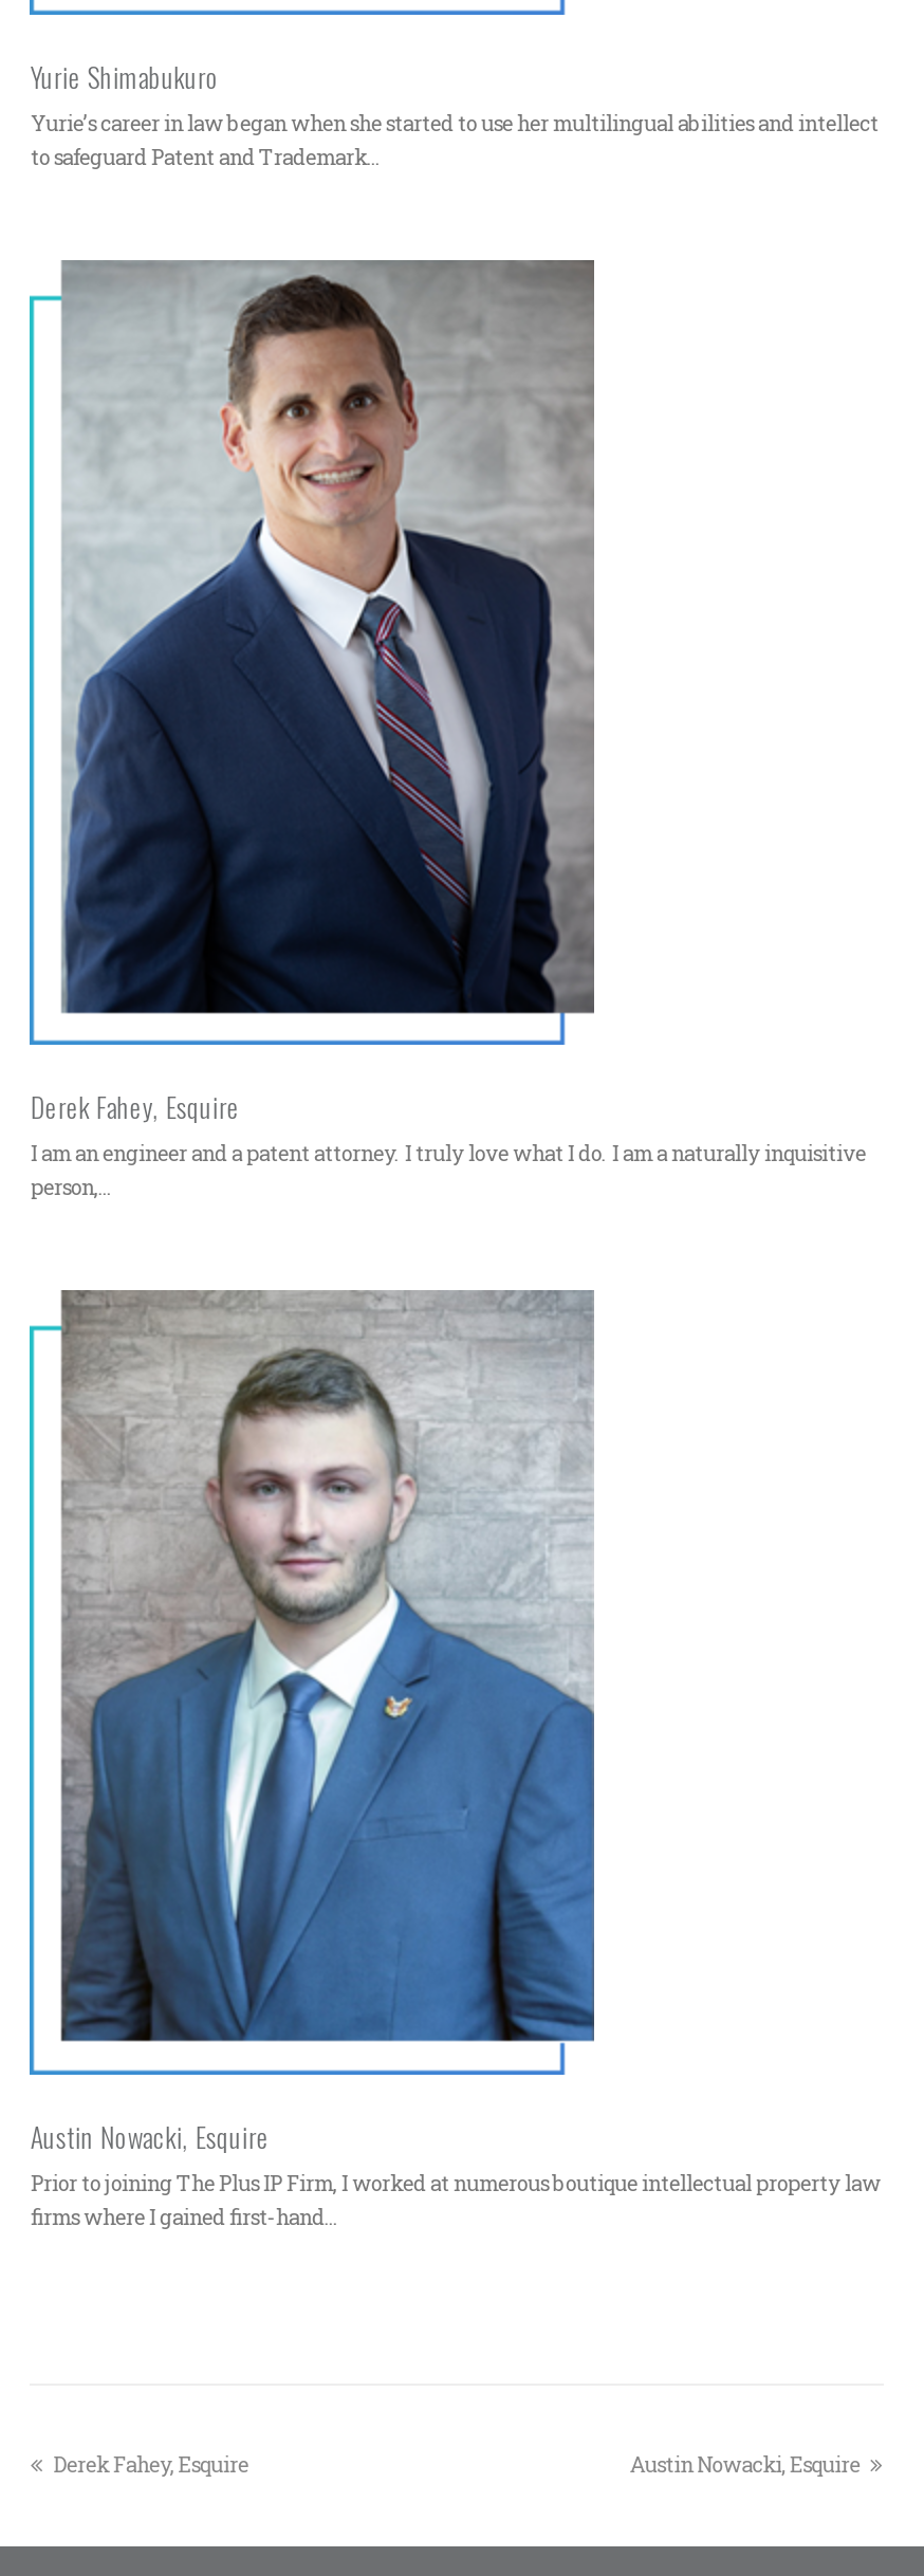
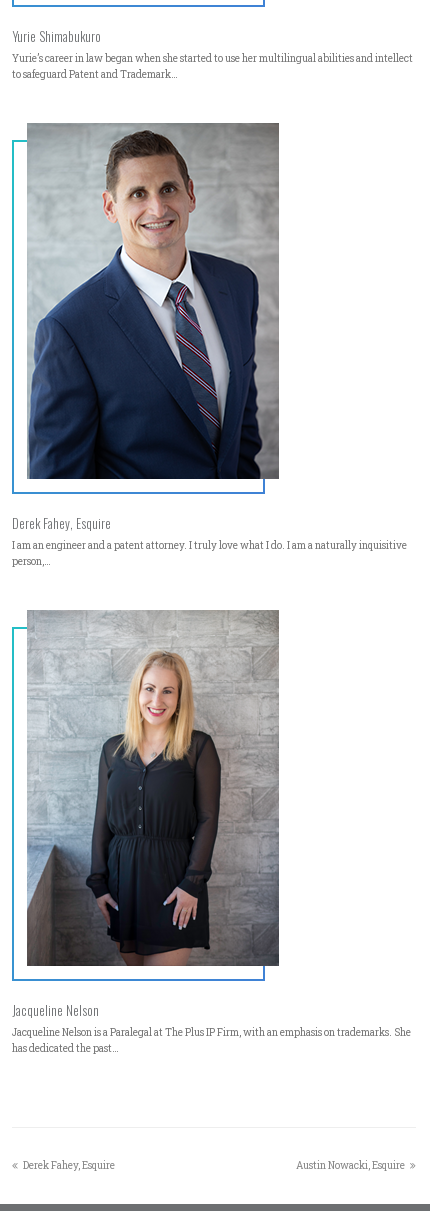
[30,1292,880,2231] [image] | Austin Nowacki, Esquire | Prior to joining The Plus IP Firm, I worked at numerous boutique intellectual property law | firms where I gained first-hand… -> [12,610,411,1055] [image] | Jacqueline Nelson | Jacqueline Nelson is a Paralegal at The Plus IP Firm, with an emphasis on trademarks. She | has dedicated the past…

